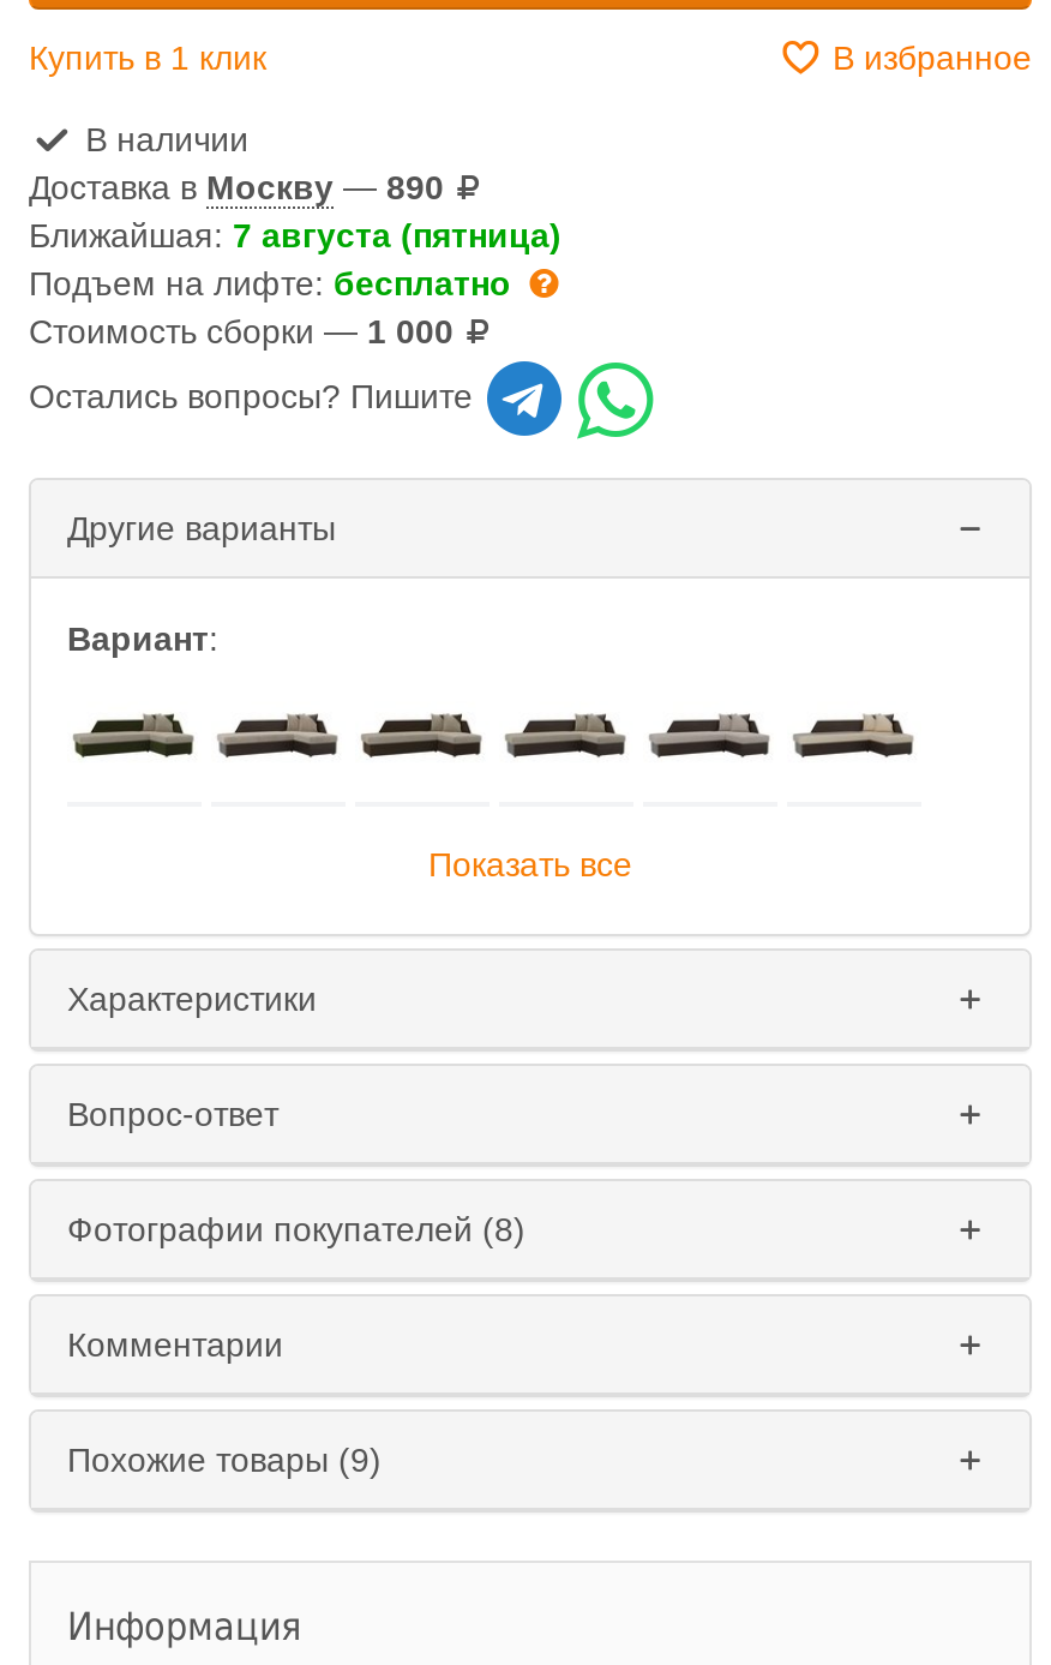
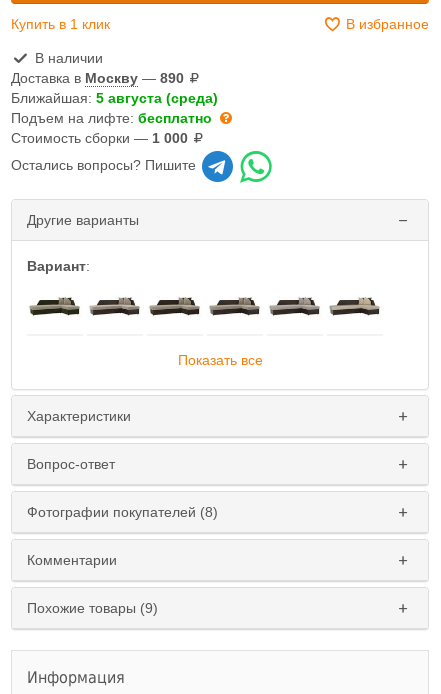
[29,216,561,254] Ближайшая: 7 августа (пятница) -> [11,90,218,106] Ближайшая: 5 августа (среда)

